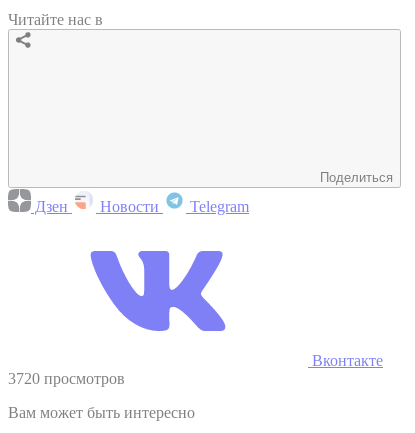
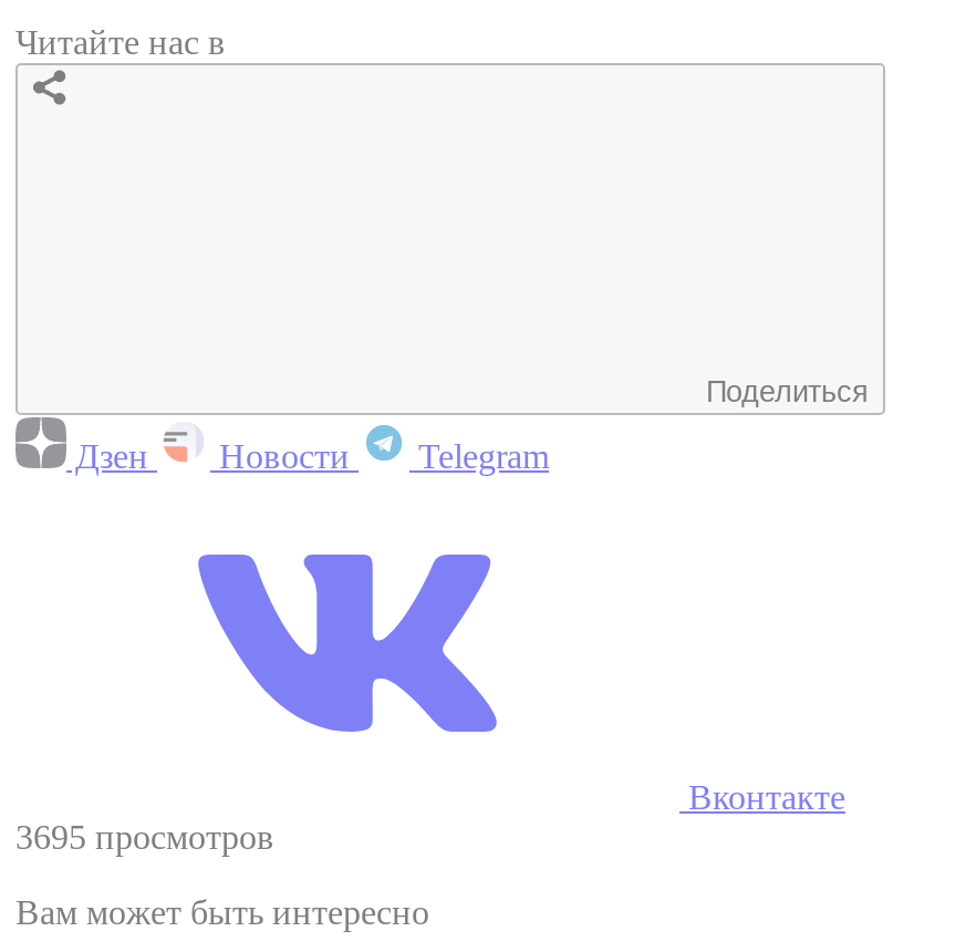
[8,370,125,387] 3720 просмотров -> [15,817,274,854] 3695 просмотров

